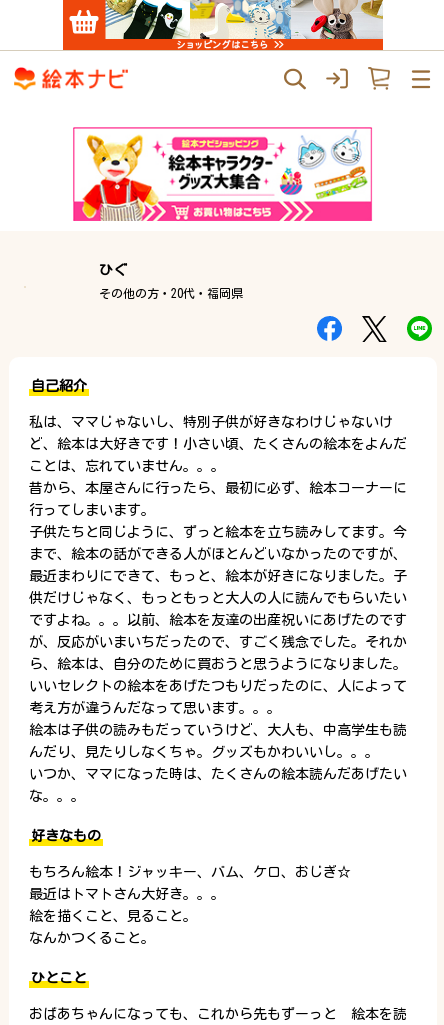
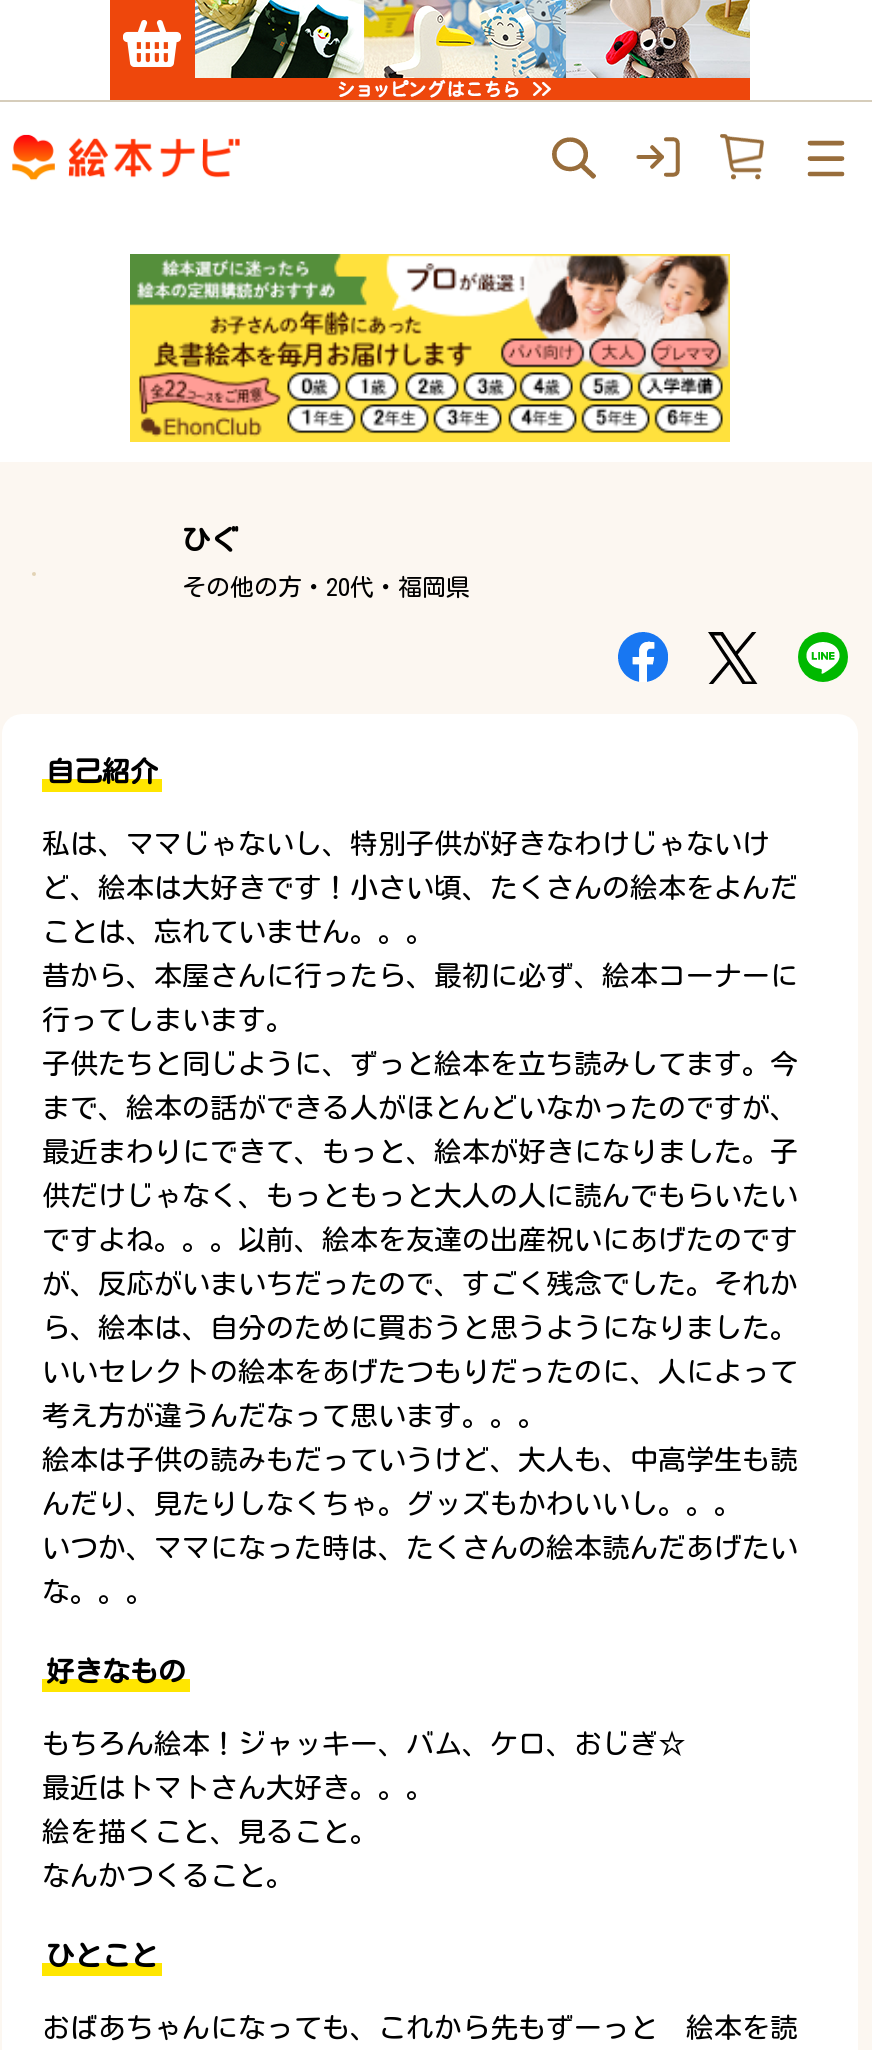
[72,126,373,222] [image] -> [128,252,732,444] [image]

